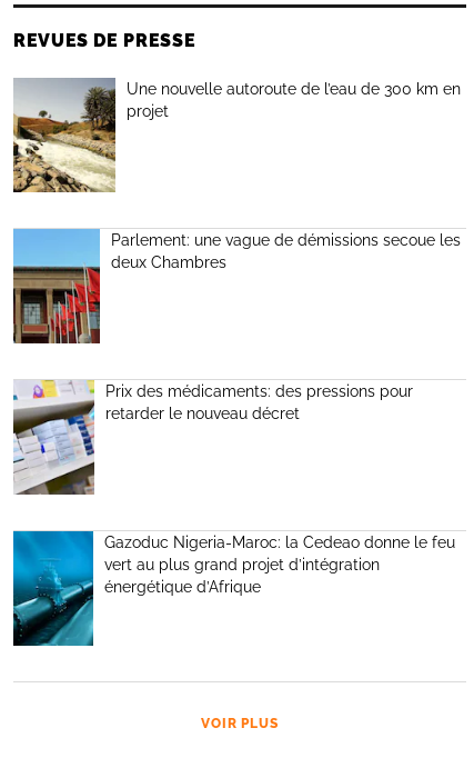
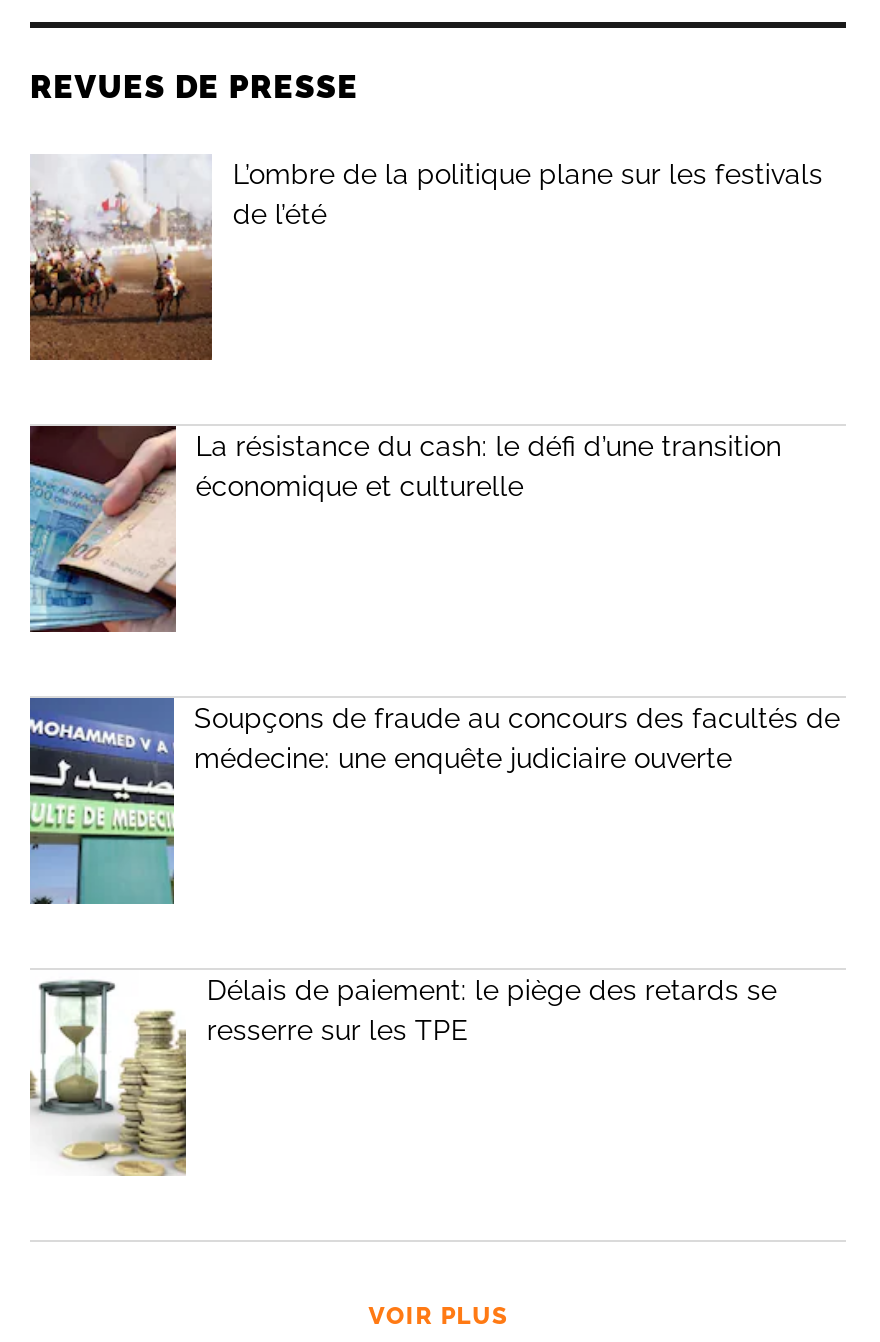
[12,78,461,193] [image] | Une nouvelle autoroute de l’eau de 300 km en | projet -> [28,156,823,362] [image] | L’ombre de la politique plane sur les festivals | de l’été
[12,228,461,345] [image] | Parlement: une vague de démissions secoue les | deux Chambres -> [28,424,781,634] [image] | La résistance du cash: le défi d’une transition | économique et culturelle
[13,379,413,496] [image] | Prix des médicaments: des pressions pour | retarder le nouveau décret -> [28,696,840,906] [image] | Soupçons de fraude au concours des facultés de | médecine: une enquête judiciaire ouverte
[12,530,455,647] [image] | Gazoduc Nigeria-Maroc: la Cedeao donne le feu | vert au plus grand projet d’intégration | énergétique d’Afrique -> [28,970,777,1178] [image] | Délais de paiement: le piège des retards se | resserre sur les TPE

